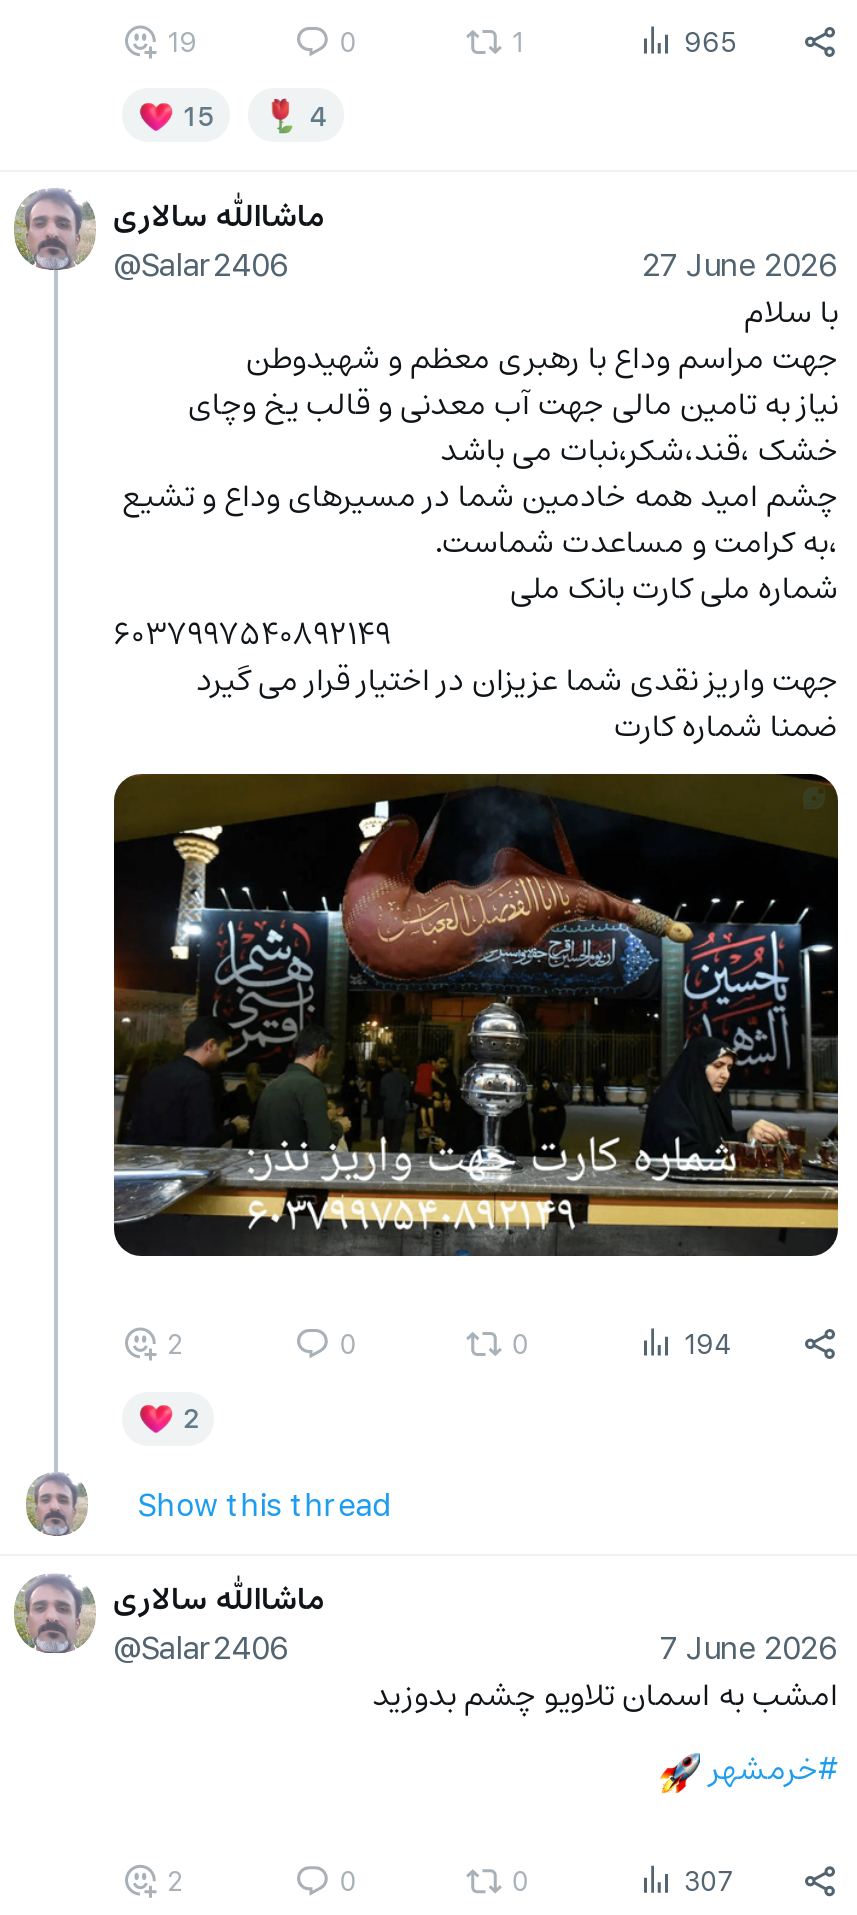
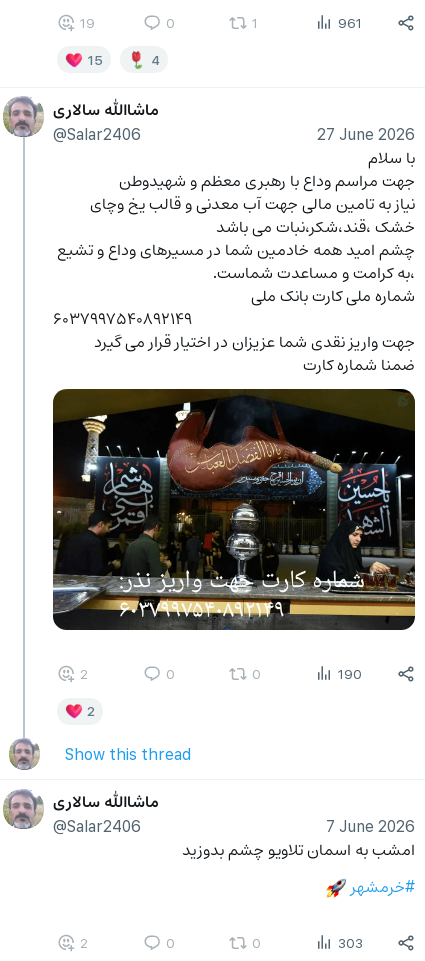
[684,22,738,60] 965 -> [338,13,362,32] 961
[684,1324,732,1362] 194 -> [338,664,362,683] 190
[684,1862,734,1900] 307 -> [338,933,363,952] 303

